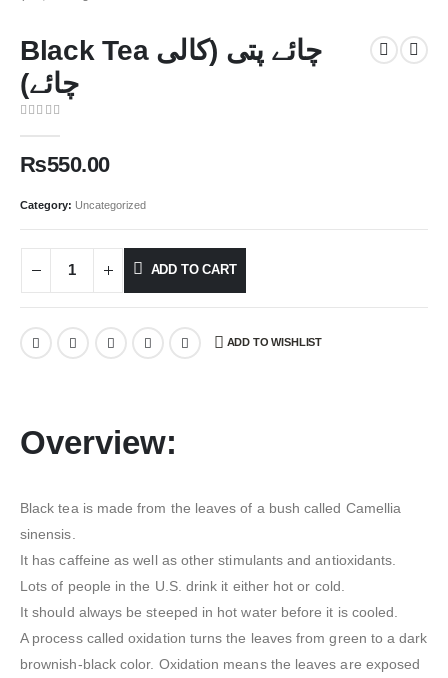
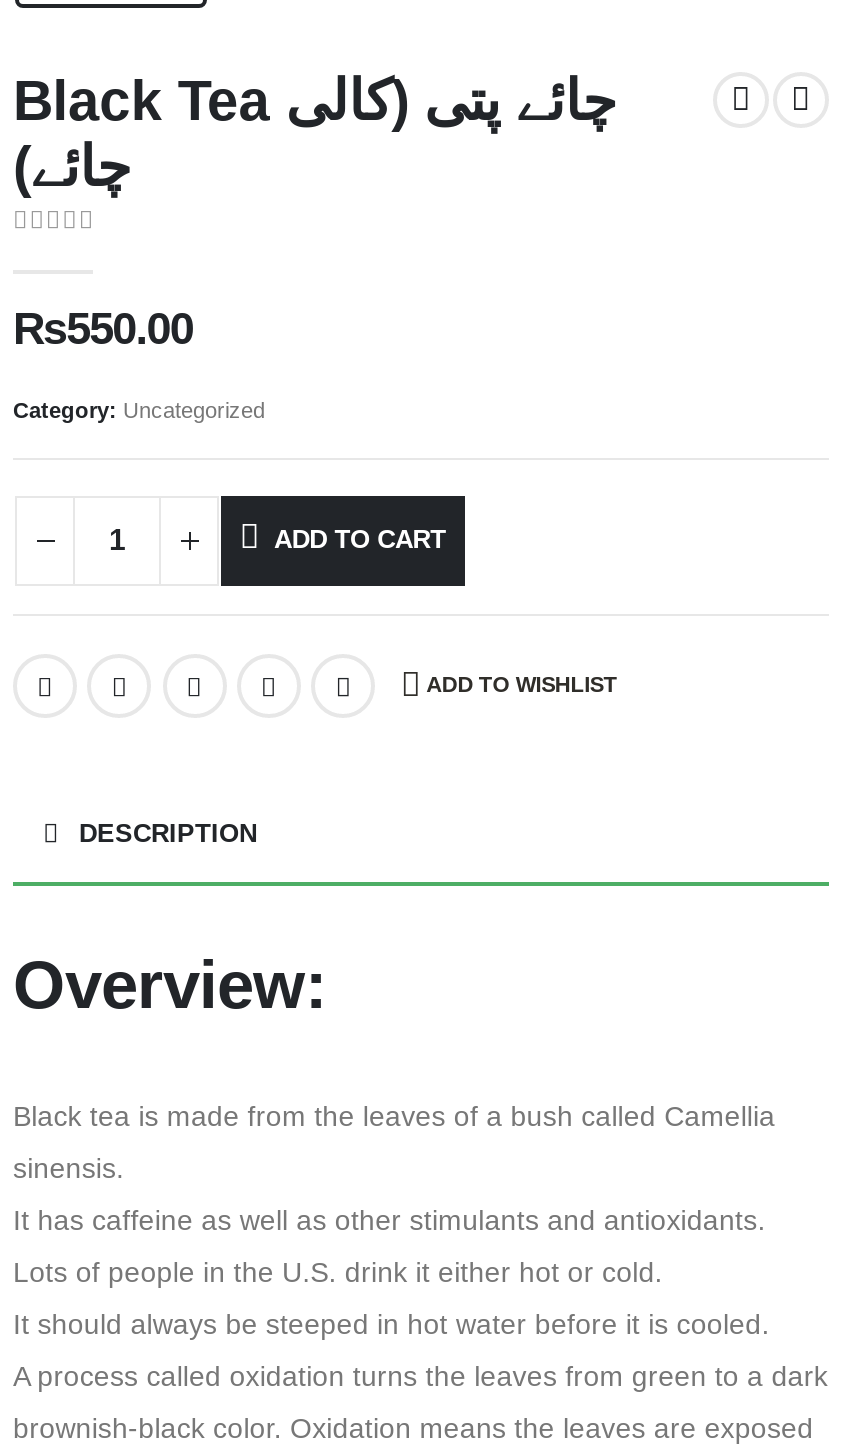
none -> [79,817,257,847] DESCRIPTION

